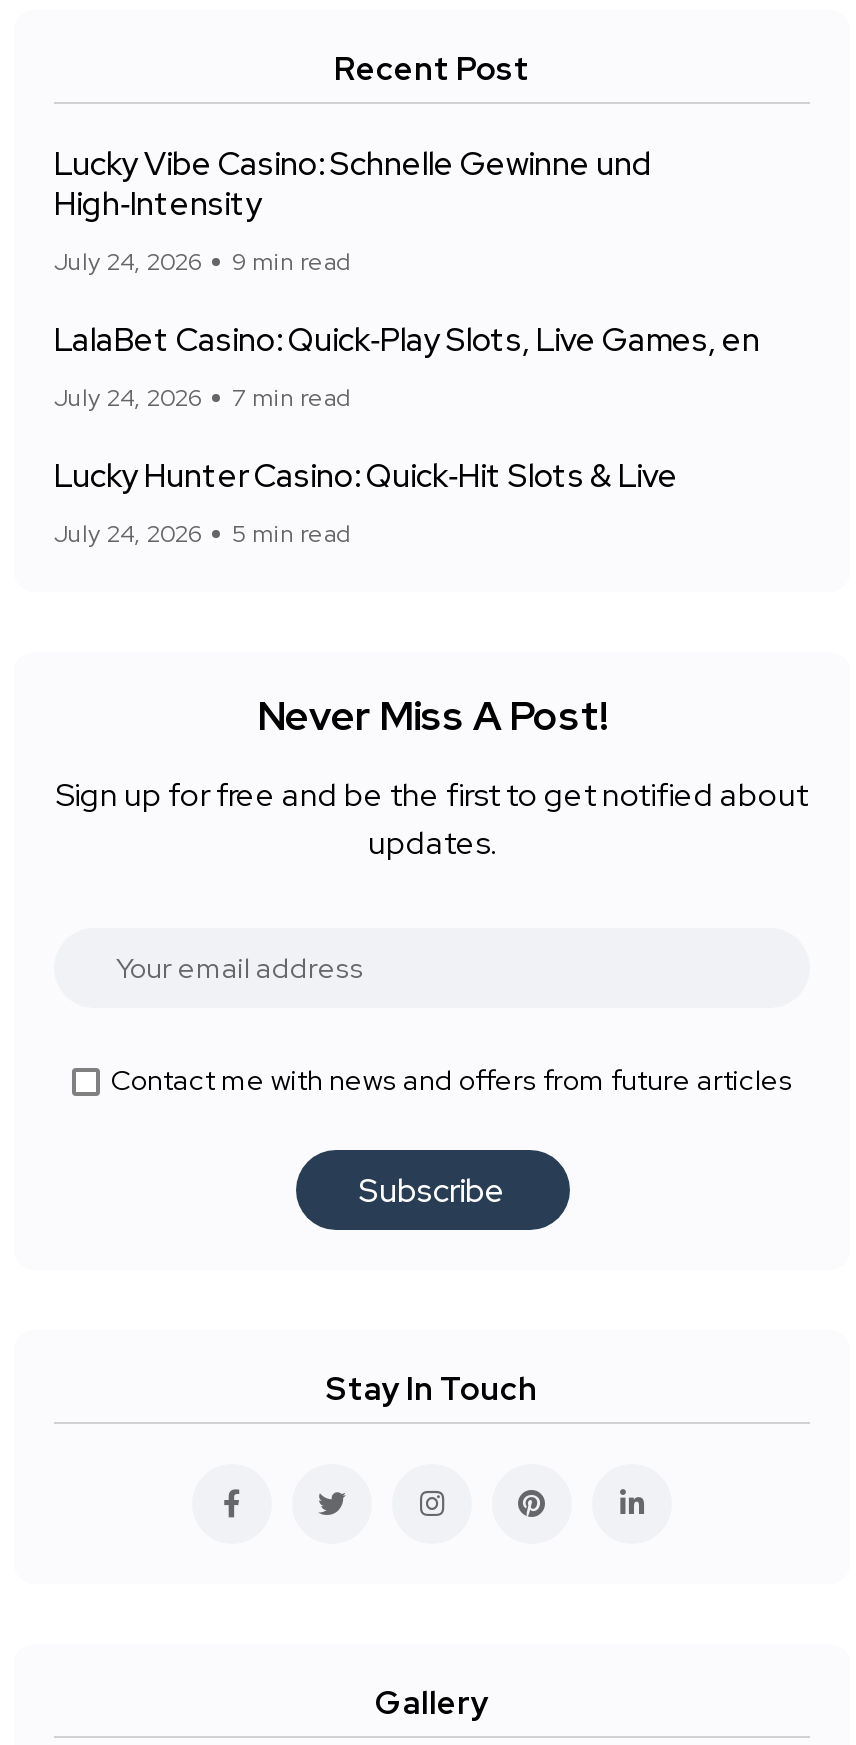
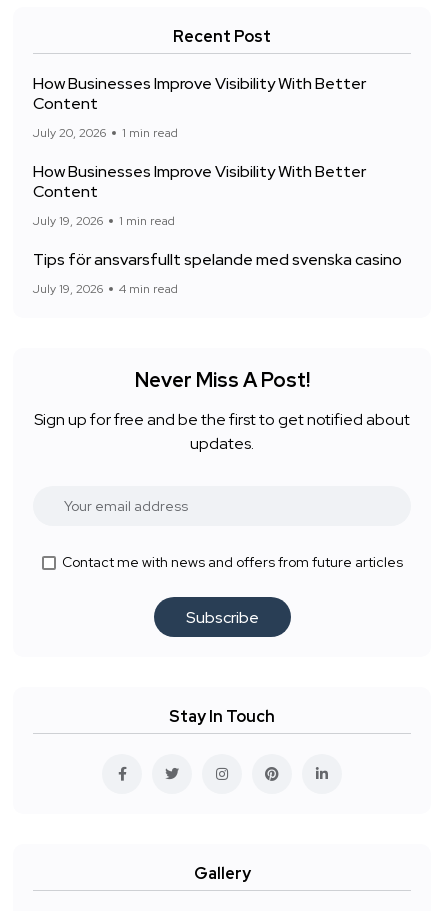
[54,142,652,224] Lucky Vibe Casino: Schnelle Gewinne und | High‑Intensity -> [33,73,366,114] How Businesses Improve Visibility With Better | Content
[54,246,350,278] July 24, 2026 | 9 min read -> [33,125,178,141] July 20, 2026 | 1 min read
[54,318,760,360] LalaBet Casino: Quick‑Play Slots, Live Games, en -> [33,161,366,202] How Businesses Improve Visibility With Better | Content
[54,382,350,414] July 24, 2026 | 7 min read -> [33,213,175,229] July 19, 2026 | 1 min read
[54,454,678,496] Lucky Hunter Casino: Quick‑Hit Slots & Live -> [33,249,402,270] Tips för ansvarsfullt spelande med svenska casino
[54,518,350,550] July 24, 2026 | 5 min read -> [33,281,178,297] July 19, 2026 | 4 min read

